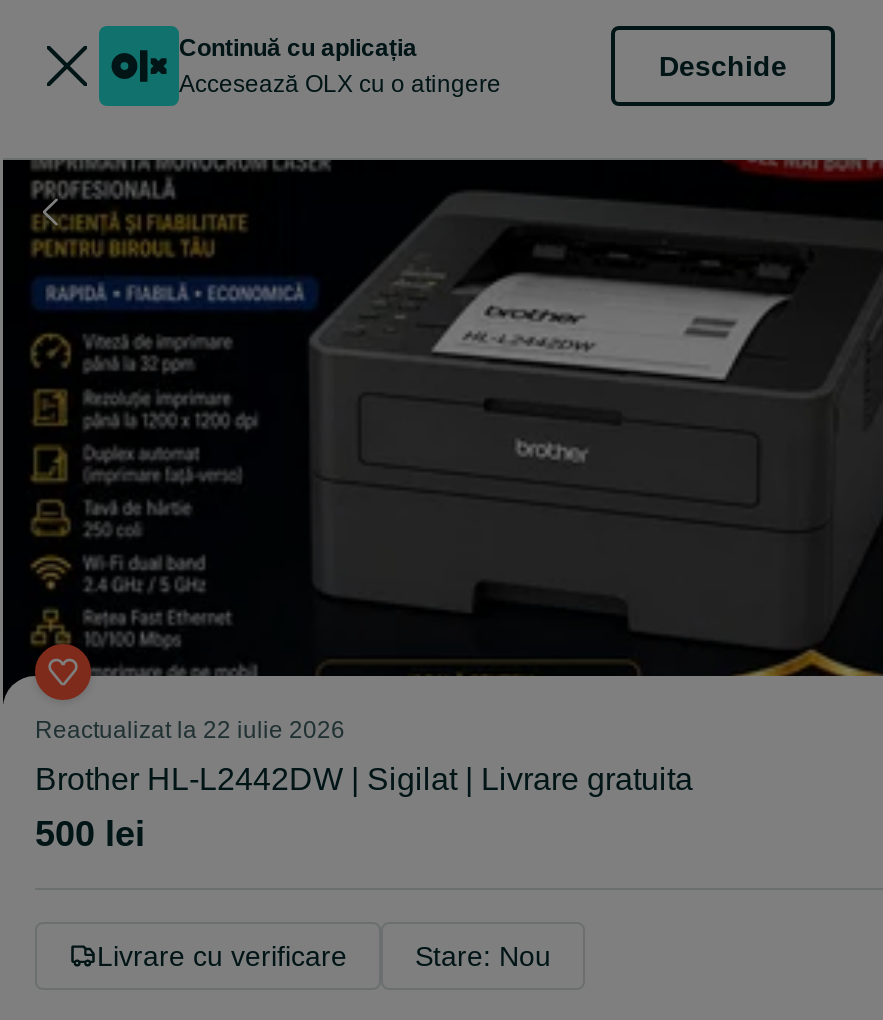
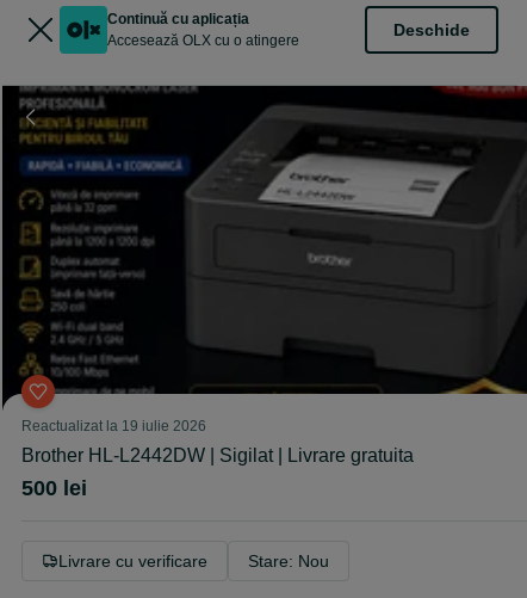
[35,716,345,744] Reactualizat la 22 iulie 2026 -> [21,418,206,434] Reactualizat la 19 iulie 2026

